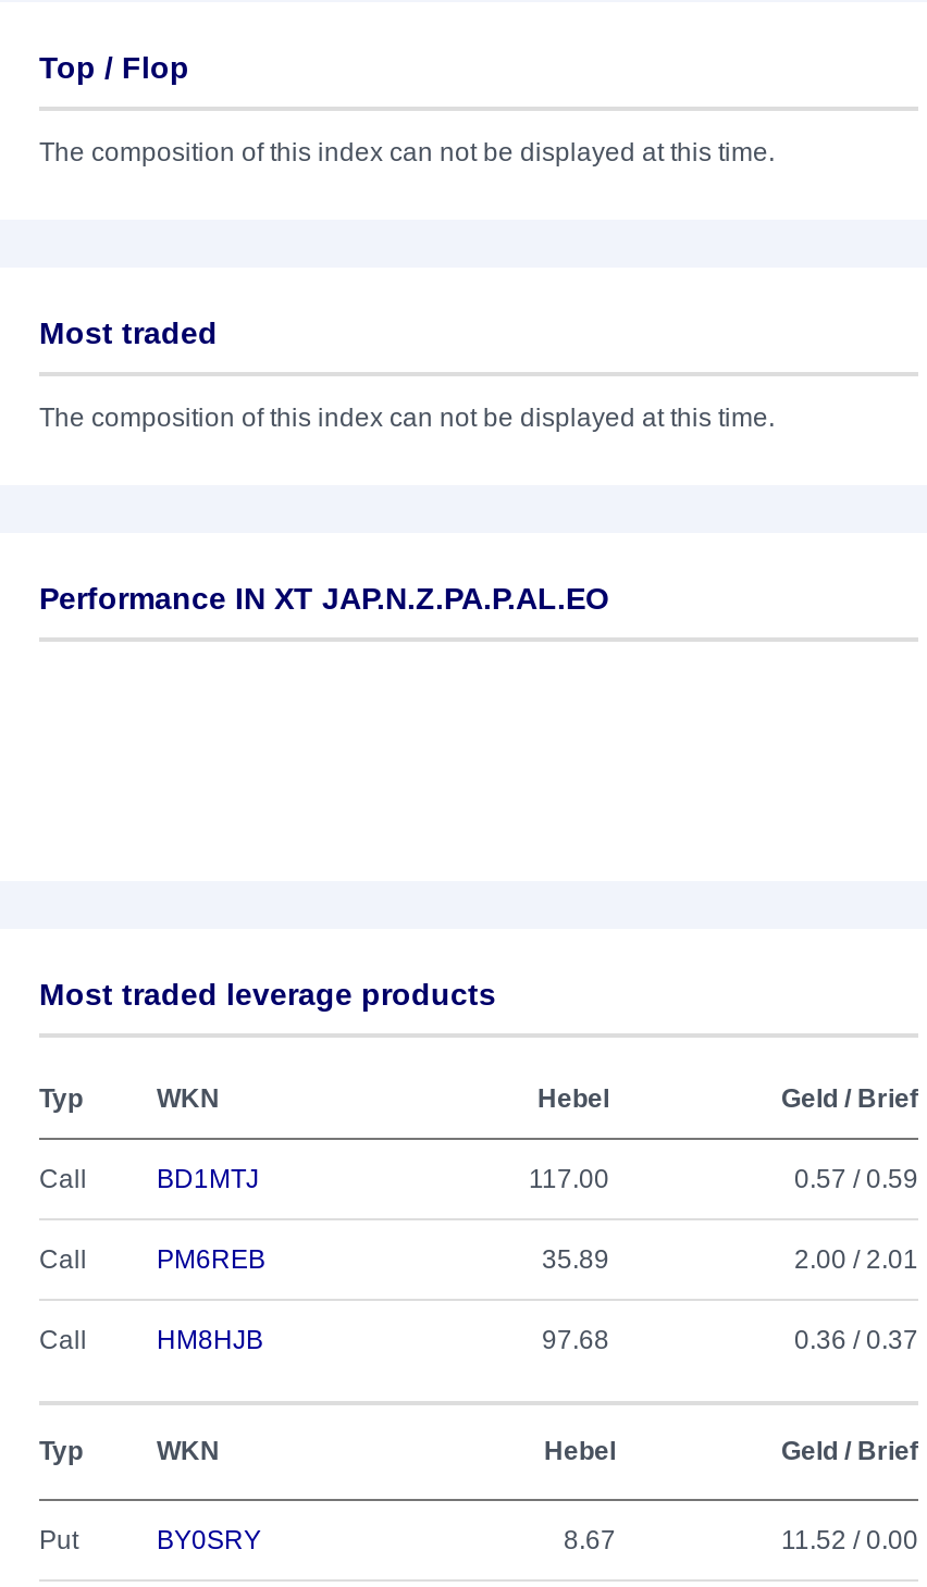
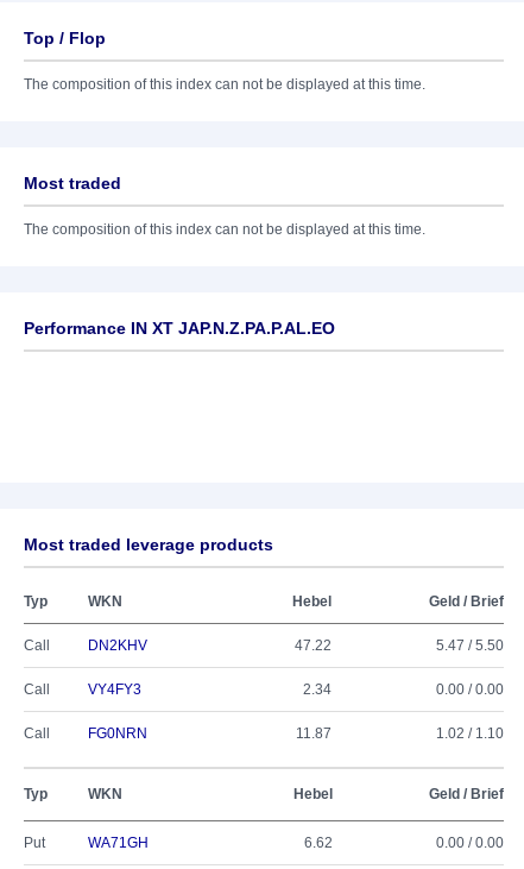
[157,1164,918,1194] BD1MTJ | 117.00 | 0.57 / 0.59 -> [88,637,504,654] DN2KHV | 47.22 | 5.47 / 5.50
[157,1244,918,1275] PM6REB | 35.89 | 2.00 / 2.01 -> [88,681,504,698] VY4FY3 | 2.34 | 0.00 / 0.00
[157,1325,918,1355] HM8HJB | 97.68 | 0.36 / 0.37 -> [88,725,504,742] FG0NRN | 11.87 | 1.02 / 1.10
[157,1525,918,1555] BY0SRY | 8.67 | 11.52 / 0.00 -> [88,835,504,851] WA71GH | 6.62 | 0.00 / 0.00

